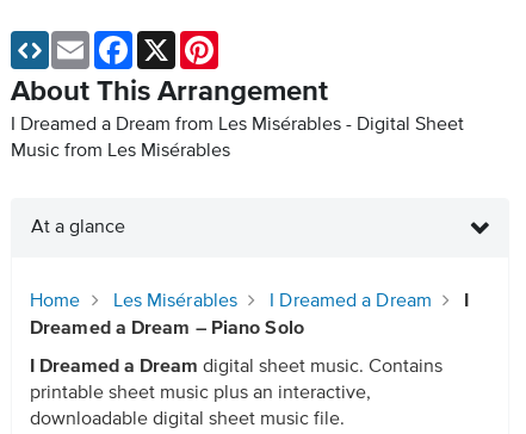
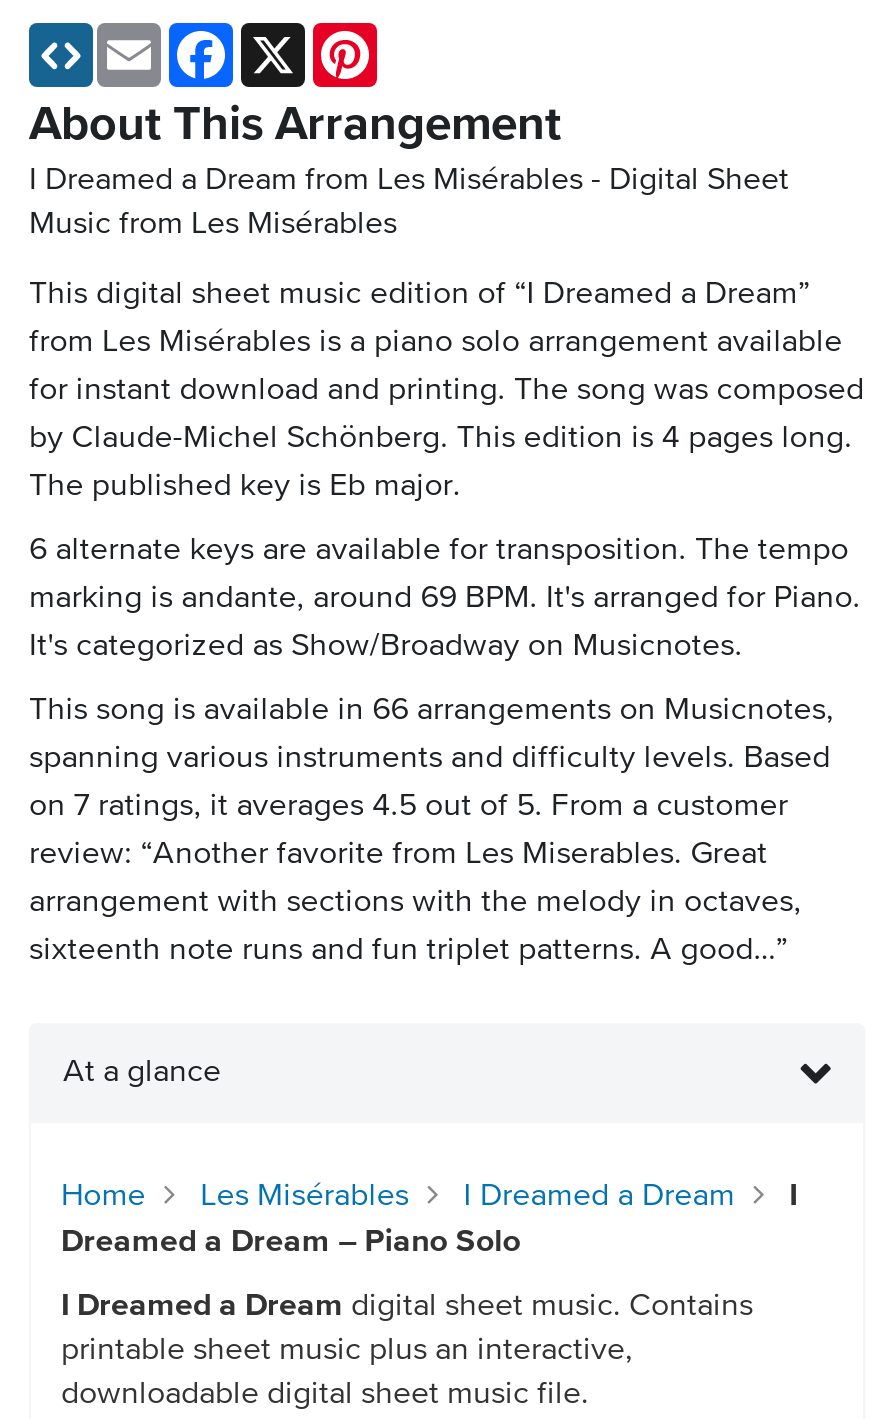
none -> [29,280,864,968] This digital sheet music edition of “I Dreamed a Dream” | from Les Misérables is a piano solo arrangement available | for instant download and printing. The song was composed | by Claude-Michel Schönberg. This edition is 4 pages long. | The published key is Eb major. | 6 alternate keys are available for transposition. The tempo | marking is andante, around 69 BPM. It's arranged for Piano. | It's categorized as Show/Broadway on Musicnotes. | This song is available in 66 arrangements on Musicnotes, | spanning various instruments and difficulty levels. Based | on 7 ratings, it averages 4.5 out of 5. From a customer | review: “Another favorite from Les Miserables. Great | arrangement with sections with the melody in octaves, | sixteenth note runs and fun triplet patterns. A good…”

